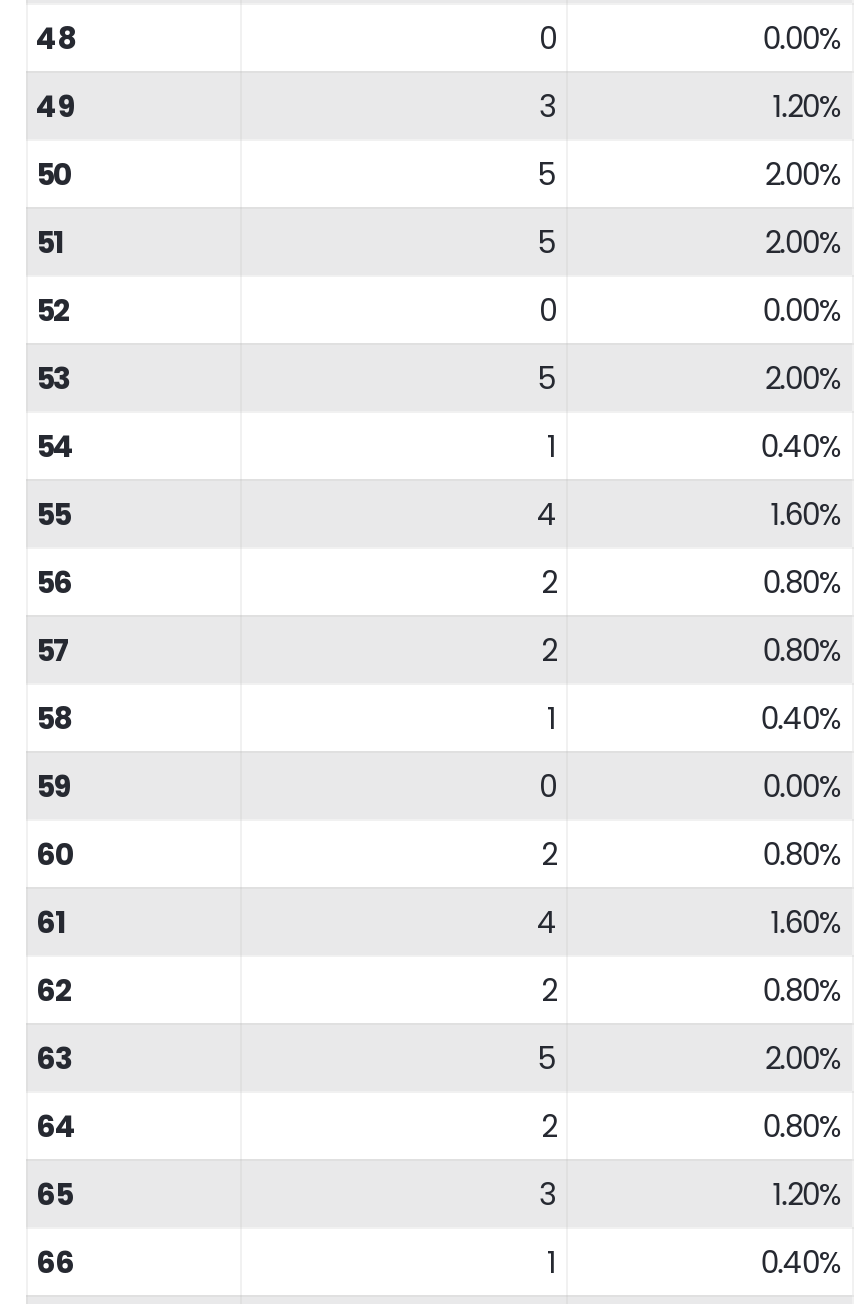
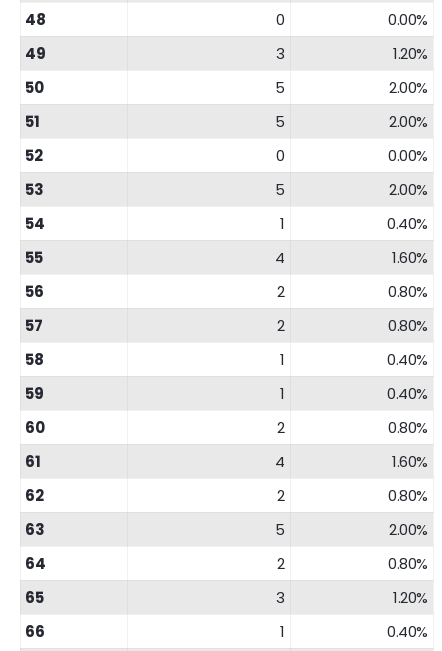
[539,766,556,808] 0 -> [280,383,285,404] 1
[762,766,842,808] 0.00% -> [387,383,428,404] 0.40%

